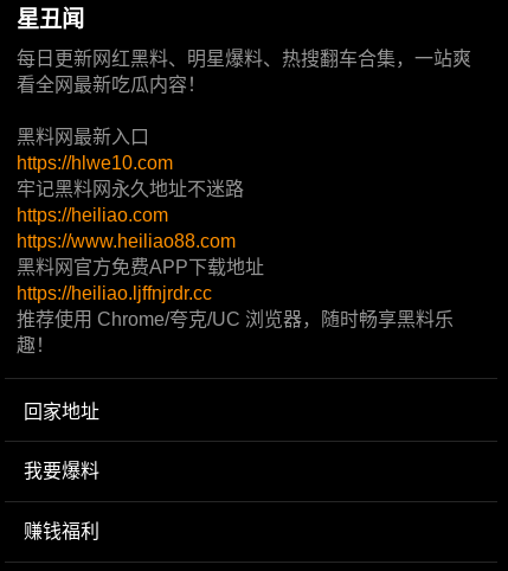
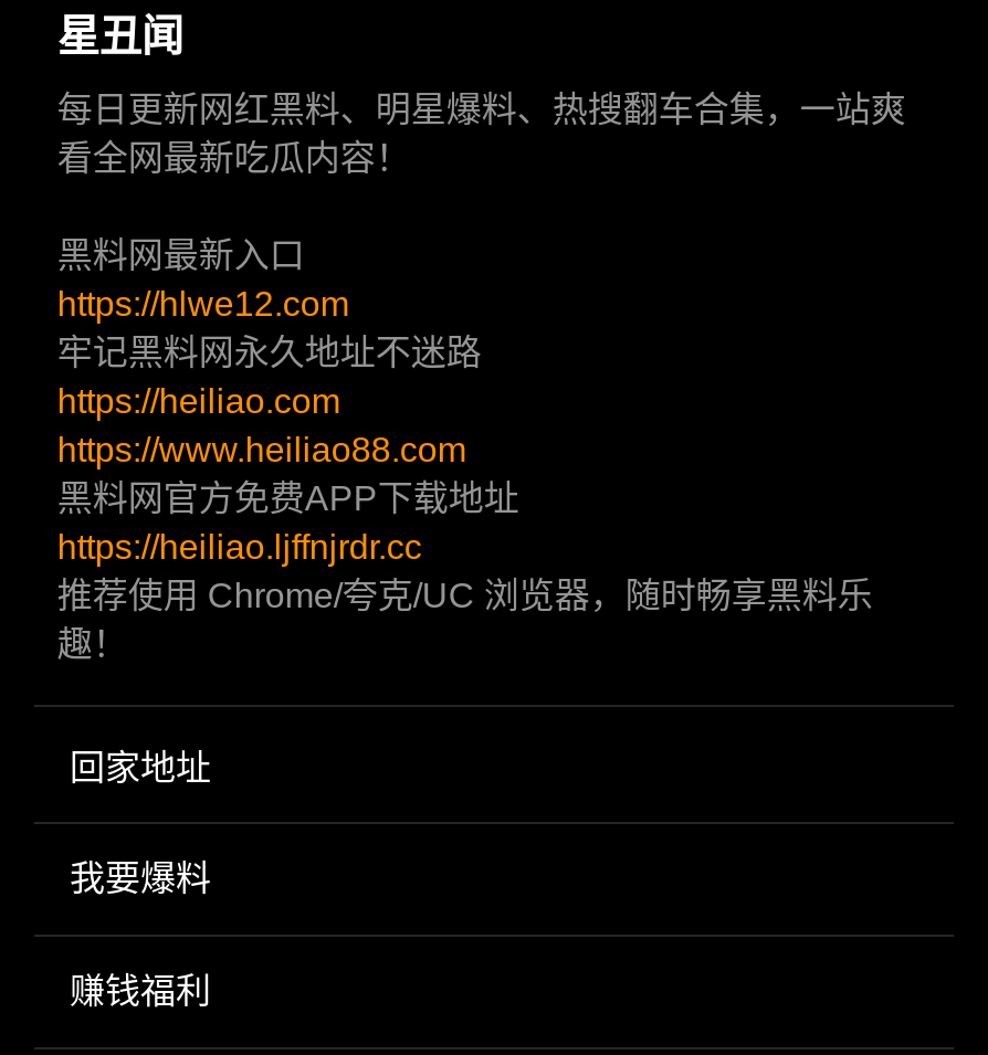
[17,152,173,172] https://hlwe10.com -> [57,284,349,322] https://hlwe12.com

